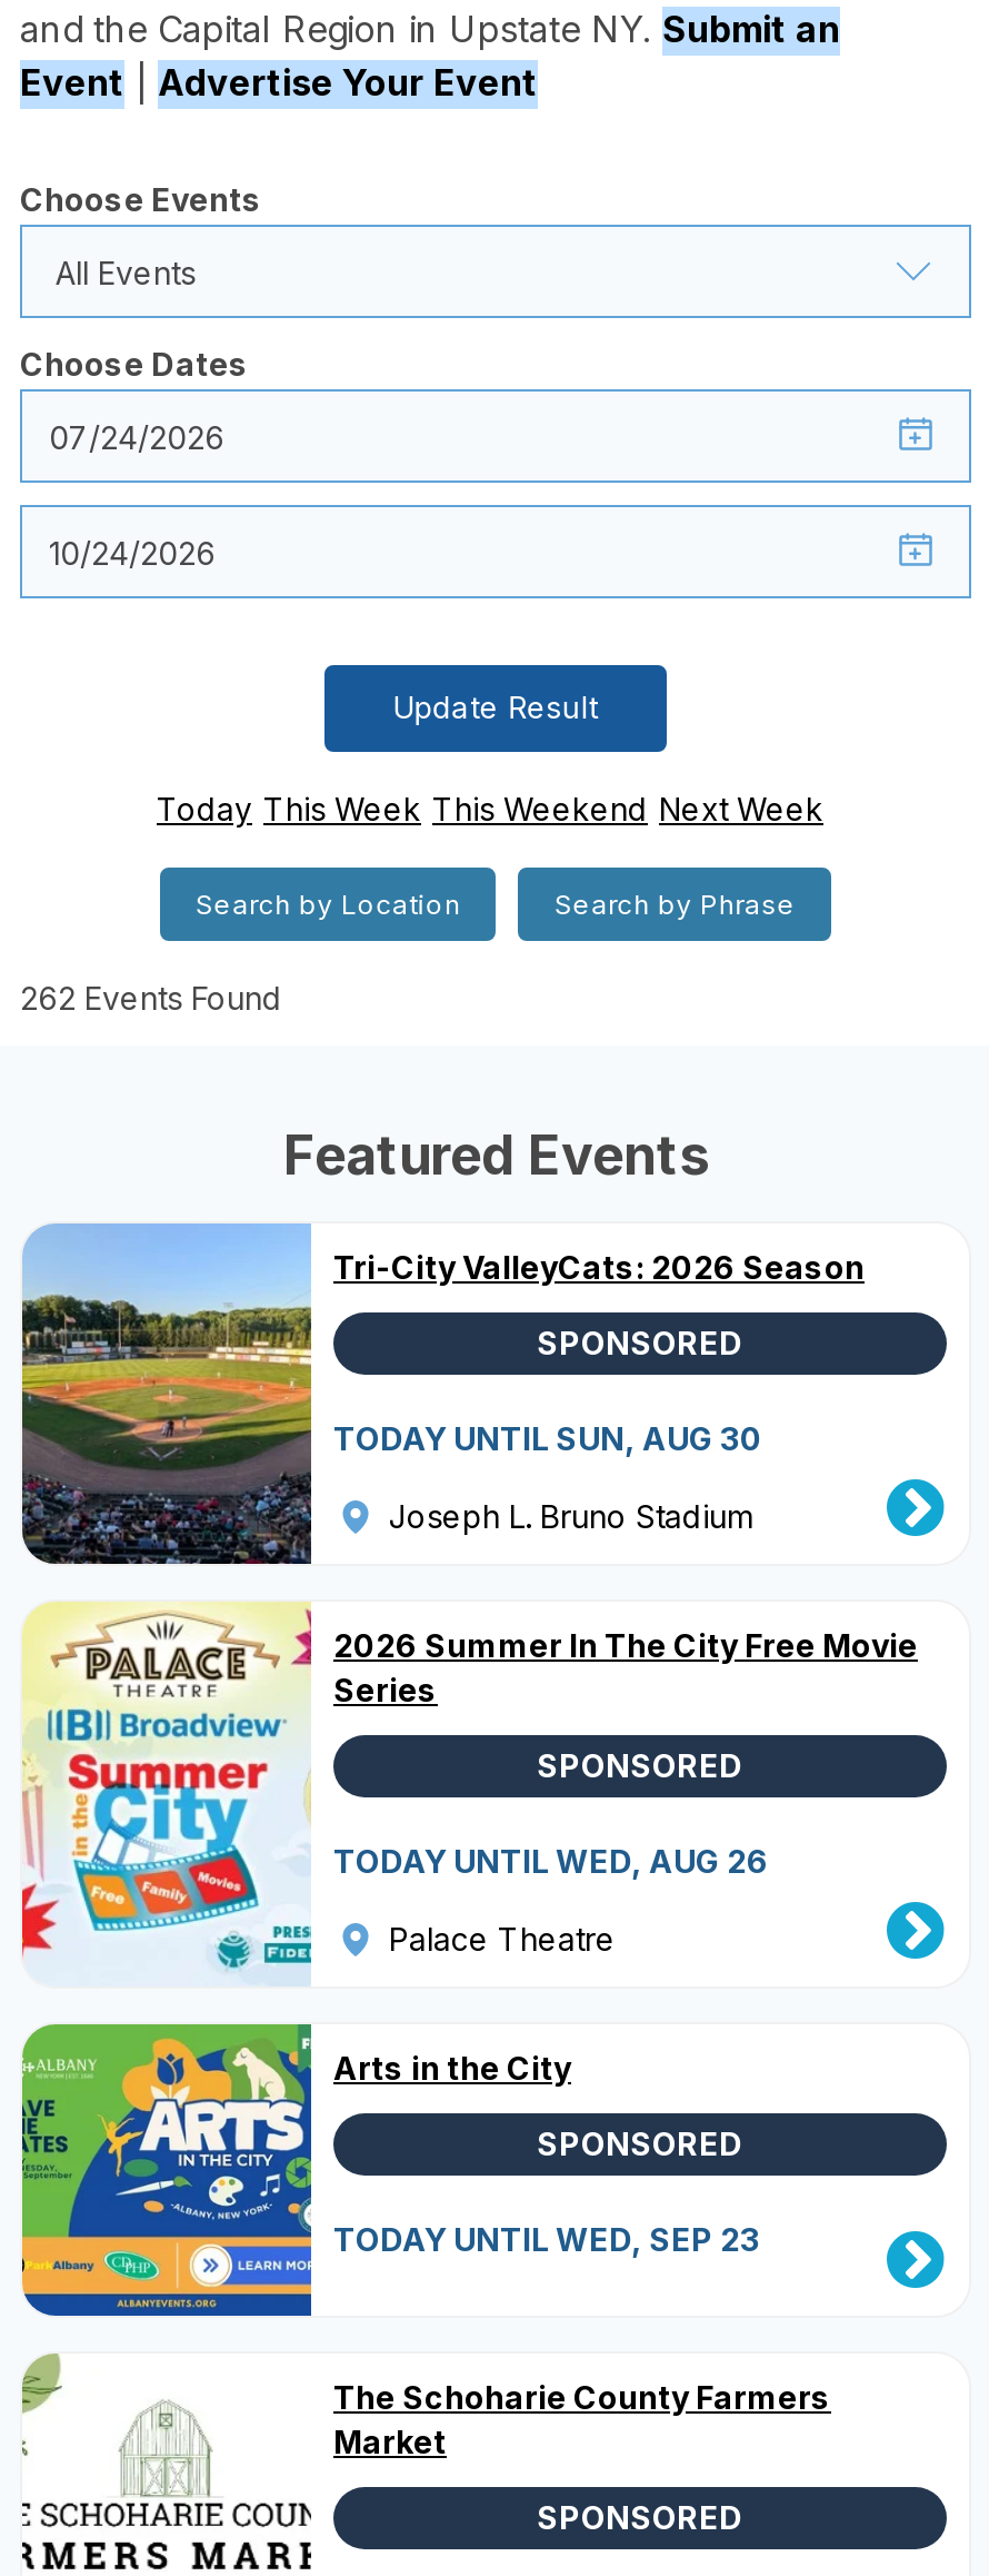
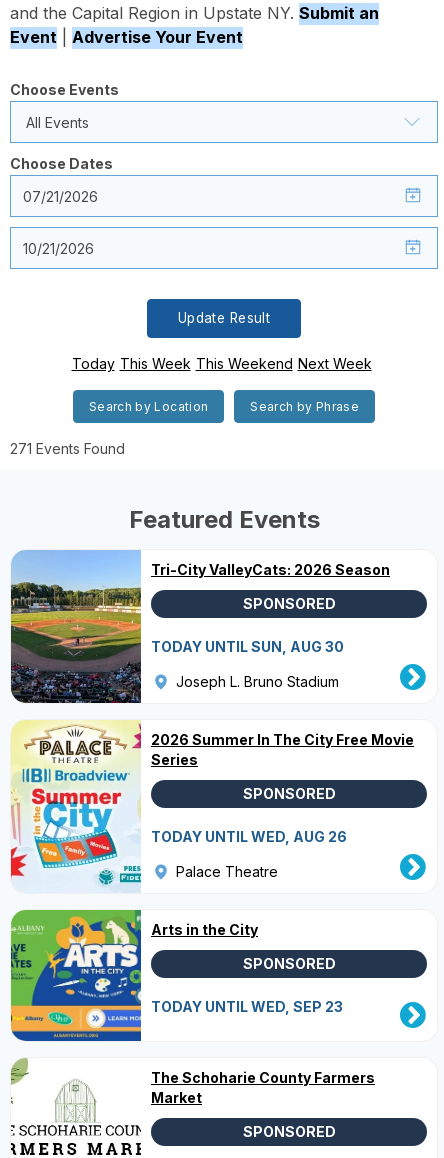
[20,979,282,1017] 262 Events Found -> [10,440,125,457] 271 Events Found

